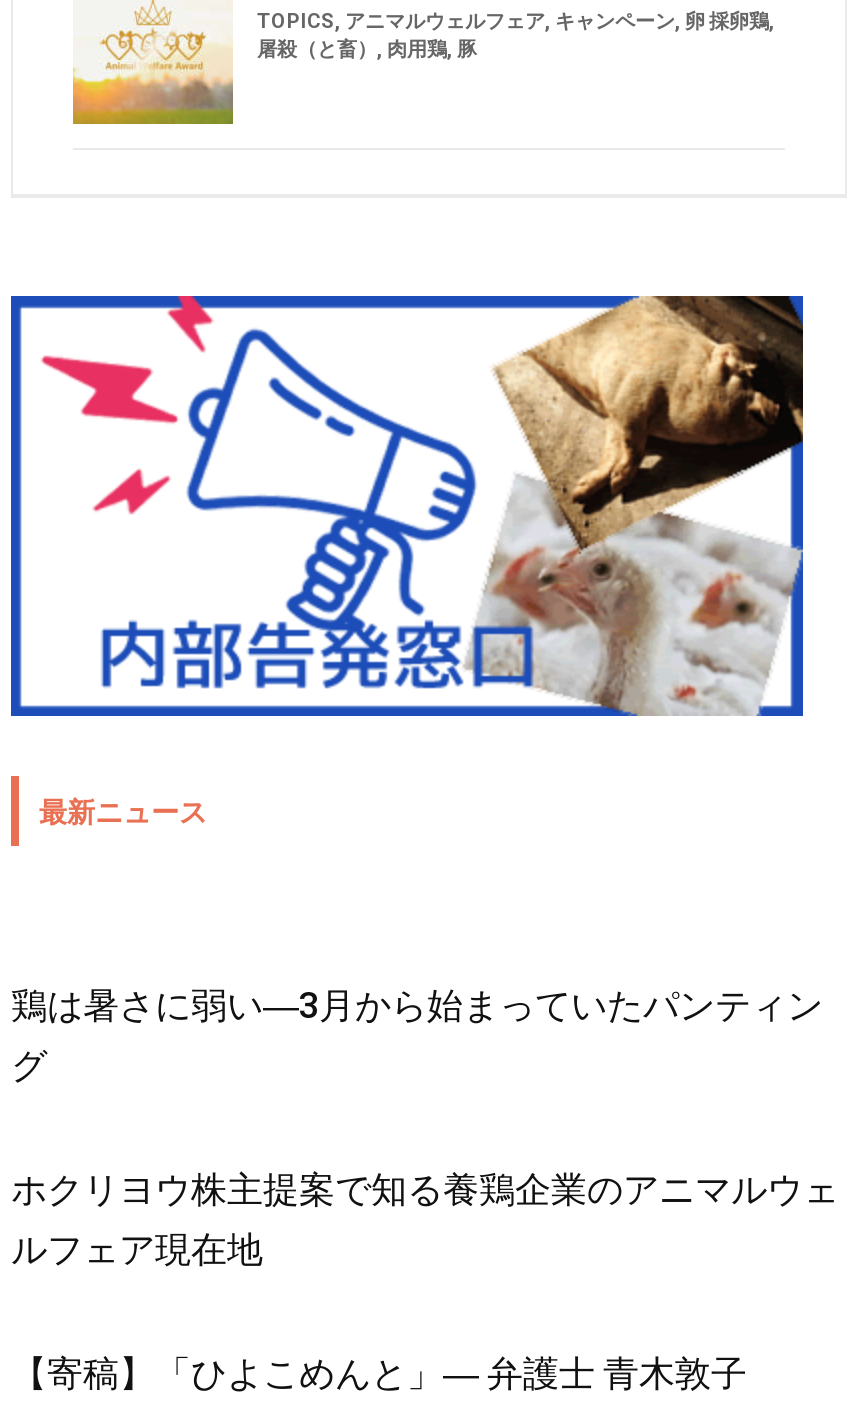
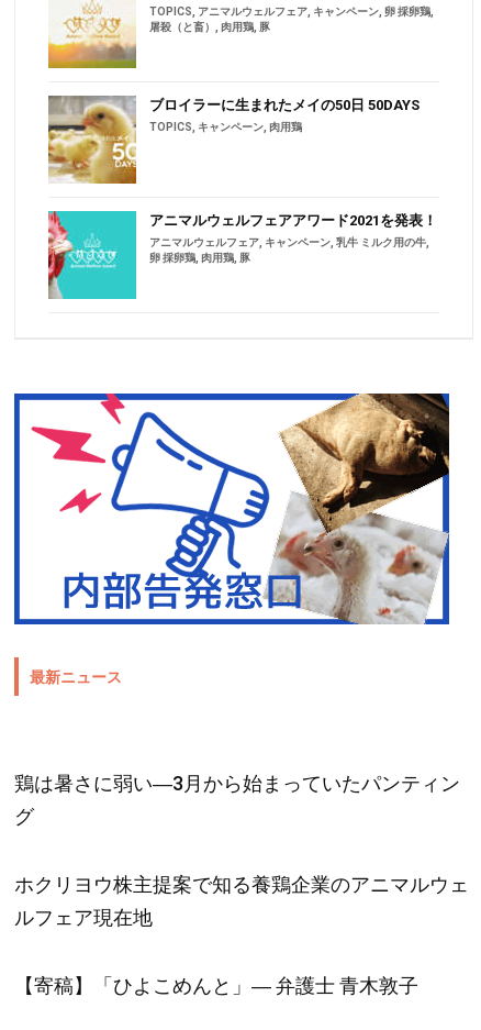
none -> [47,95,420,185] [image] | ブロイラーに生まれたメイの50日 50DAYS | TOPICS,キャンペーン,肉用鶏
none -> [47,210,437,300] [image] | アニマルウェルフェアアワード2021を発表！ | アニマルウェルフェア,キャンペーン,乳牛 ミルク用の牛, | 卵 採卵鶏,肉用鶏,豚

